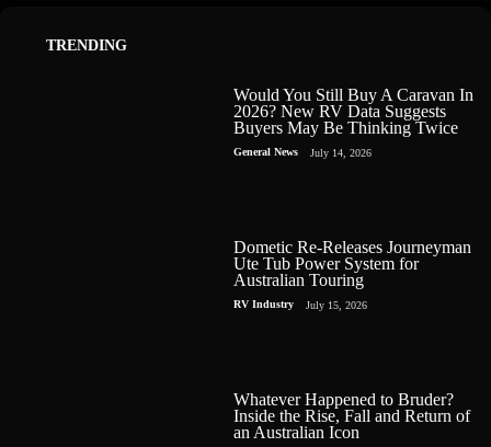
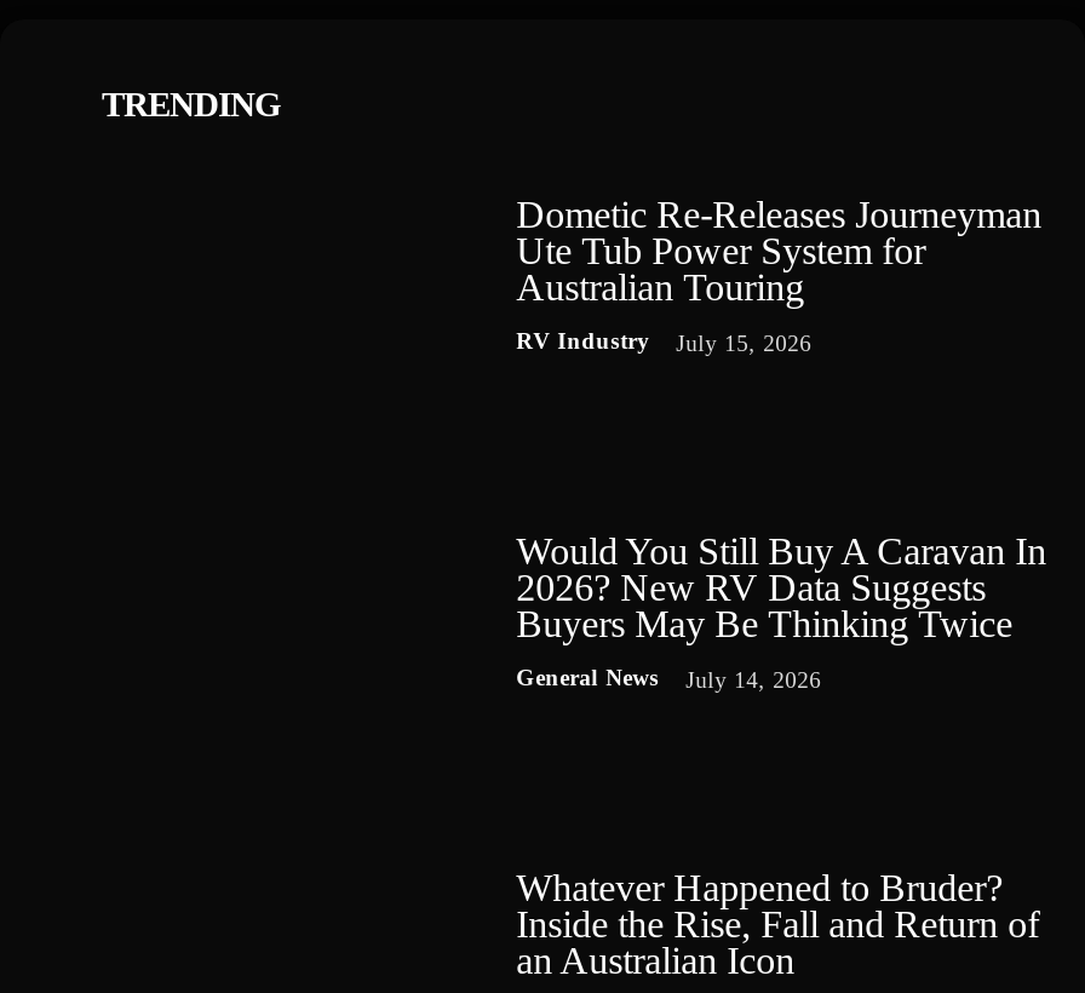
moved [234,85,474,159] -> [516,531,1046,694]: Would You Still Buy A Caravan In | 2026? New RV Data Suggests | Buyers May Be Thinking Twice | General News | July 14, 2026
moved [234,238,471,312] -> [516,194,1042,357]: Dometic Re-Releases Journeyman | Ute Tub Power System for | Australian Touring | RV Industry | July 15, 2026

